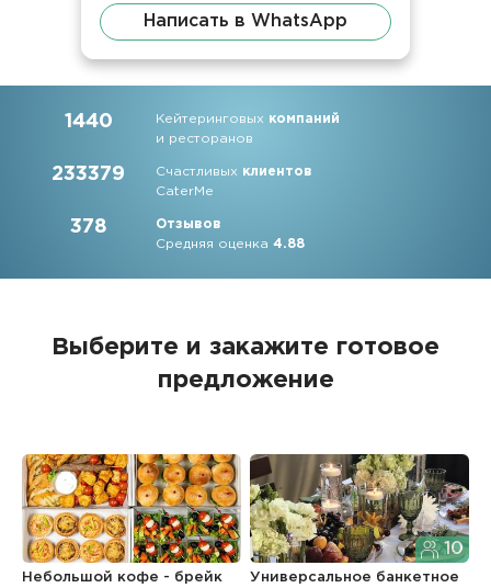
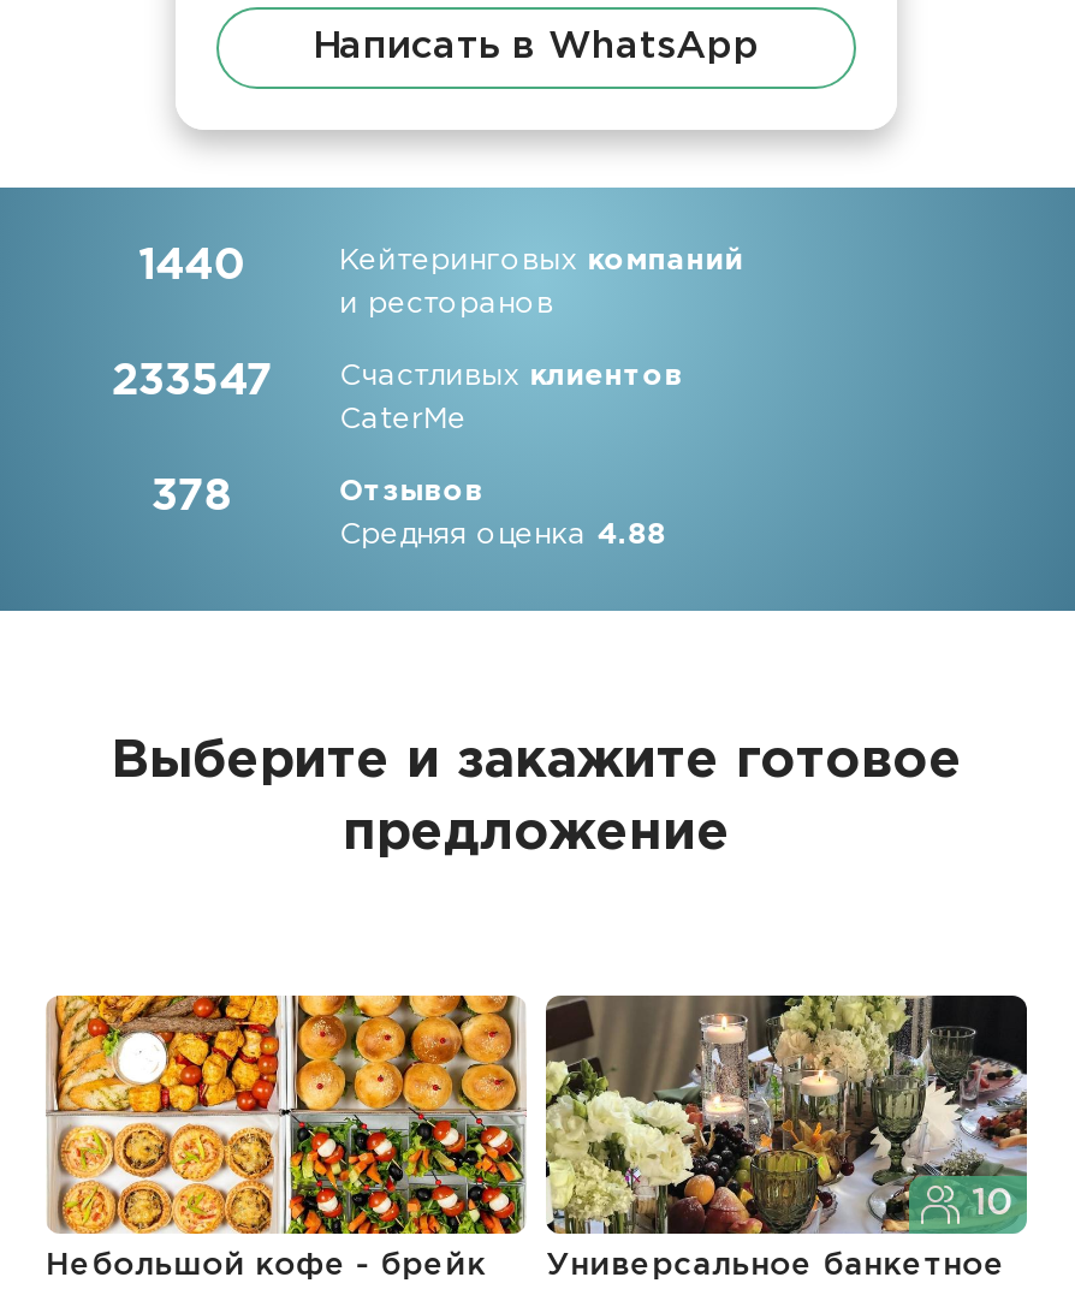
[52,166,125,183] 233379 -> [111,363,272,402] 233547

